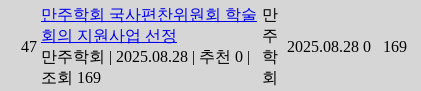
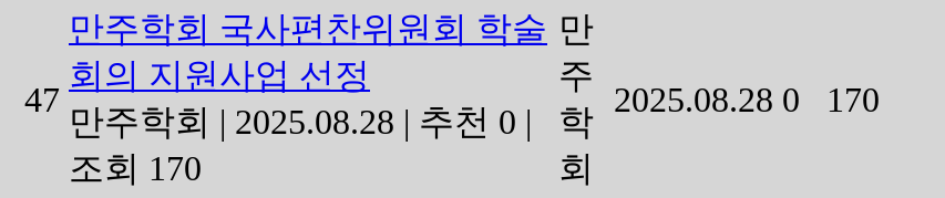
[287,38,407,55] 2025.08.28 0 169 -> [614,81,880,119] 2025.08.28 0 170
[41,69,101,86] 조회 169 -> [69,150,202,187] 조회 170

